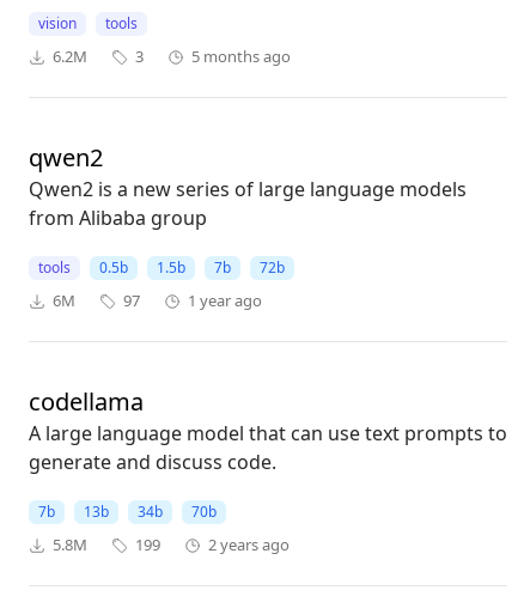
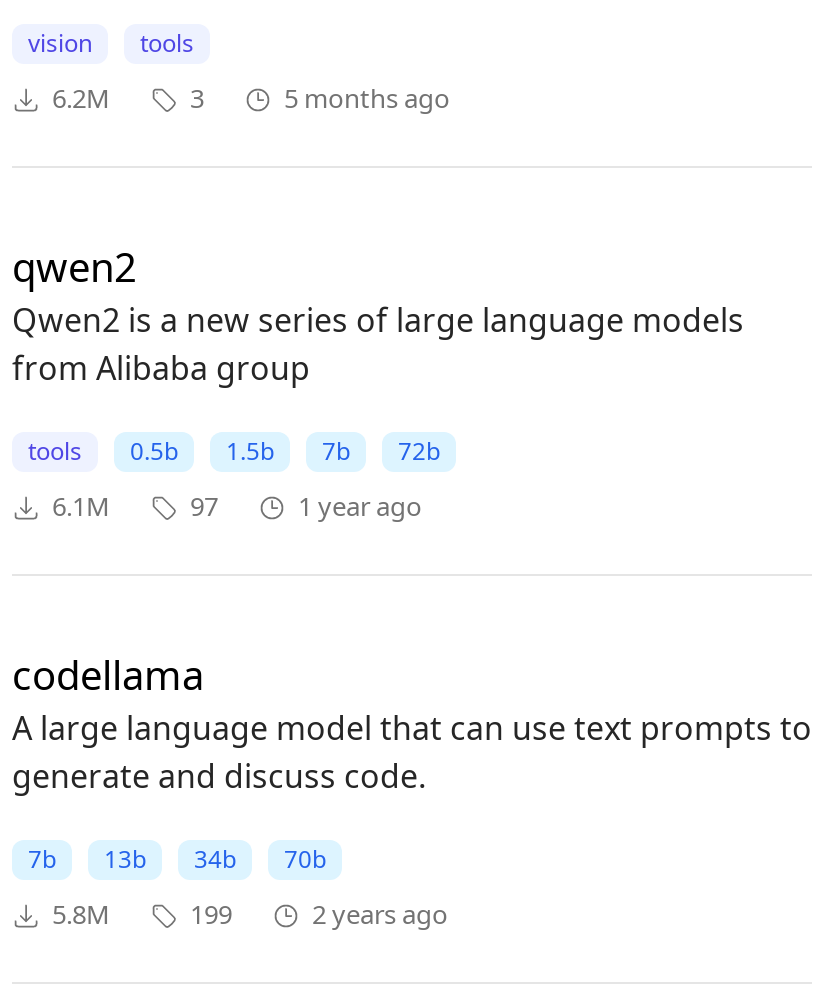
[53,290,75,311] 6M -> [52,488,110,524] 6.1M

